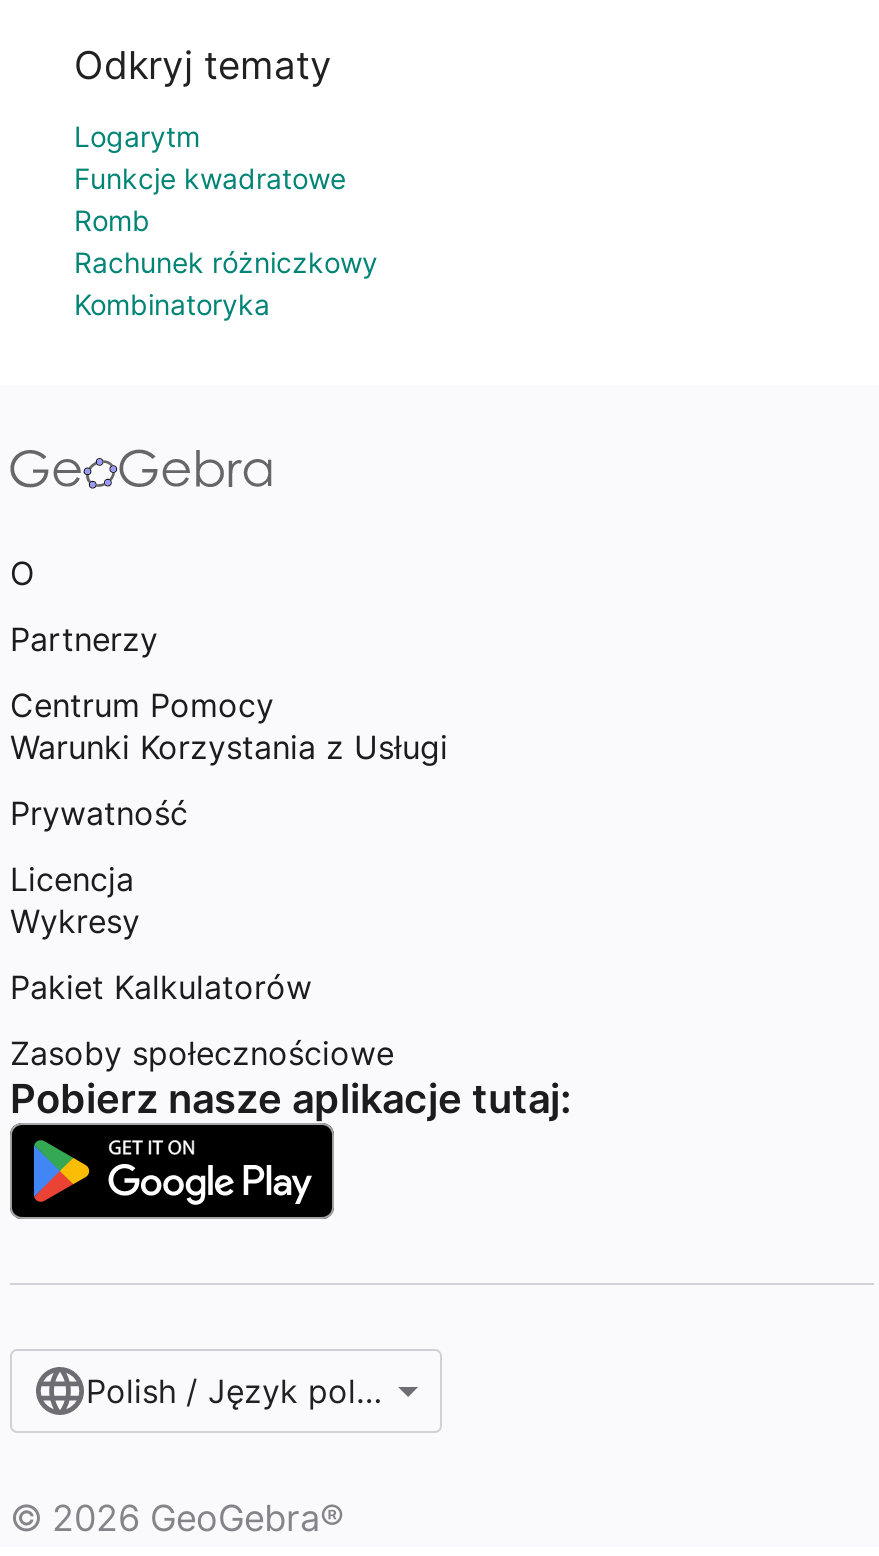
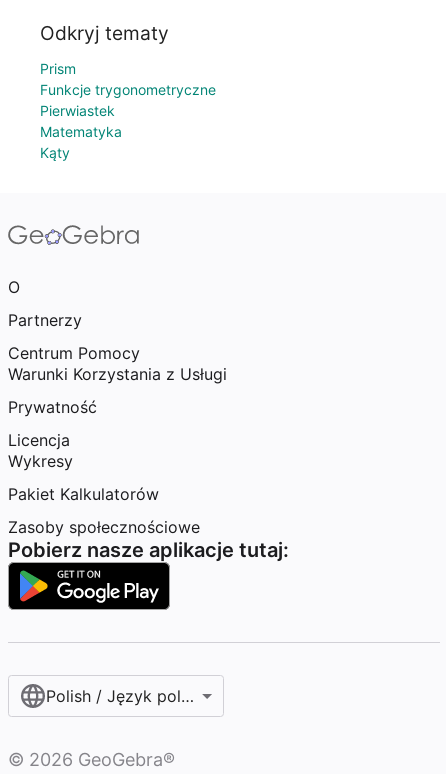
[74,119,378,321] Logarytm | Funkcje kwadratowe | Romb | Rachunek różniczkowy | Kombinatoryka -> [40,60,216,161] Prism | Funkcje trygonometryczne | Pierwiastek | Matematyka | Kąty

